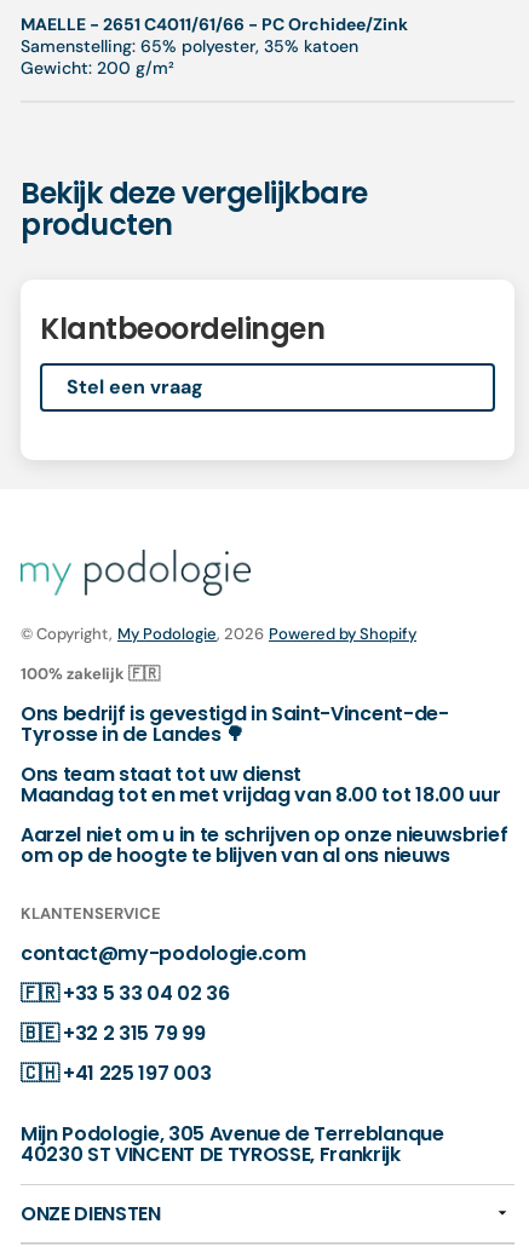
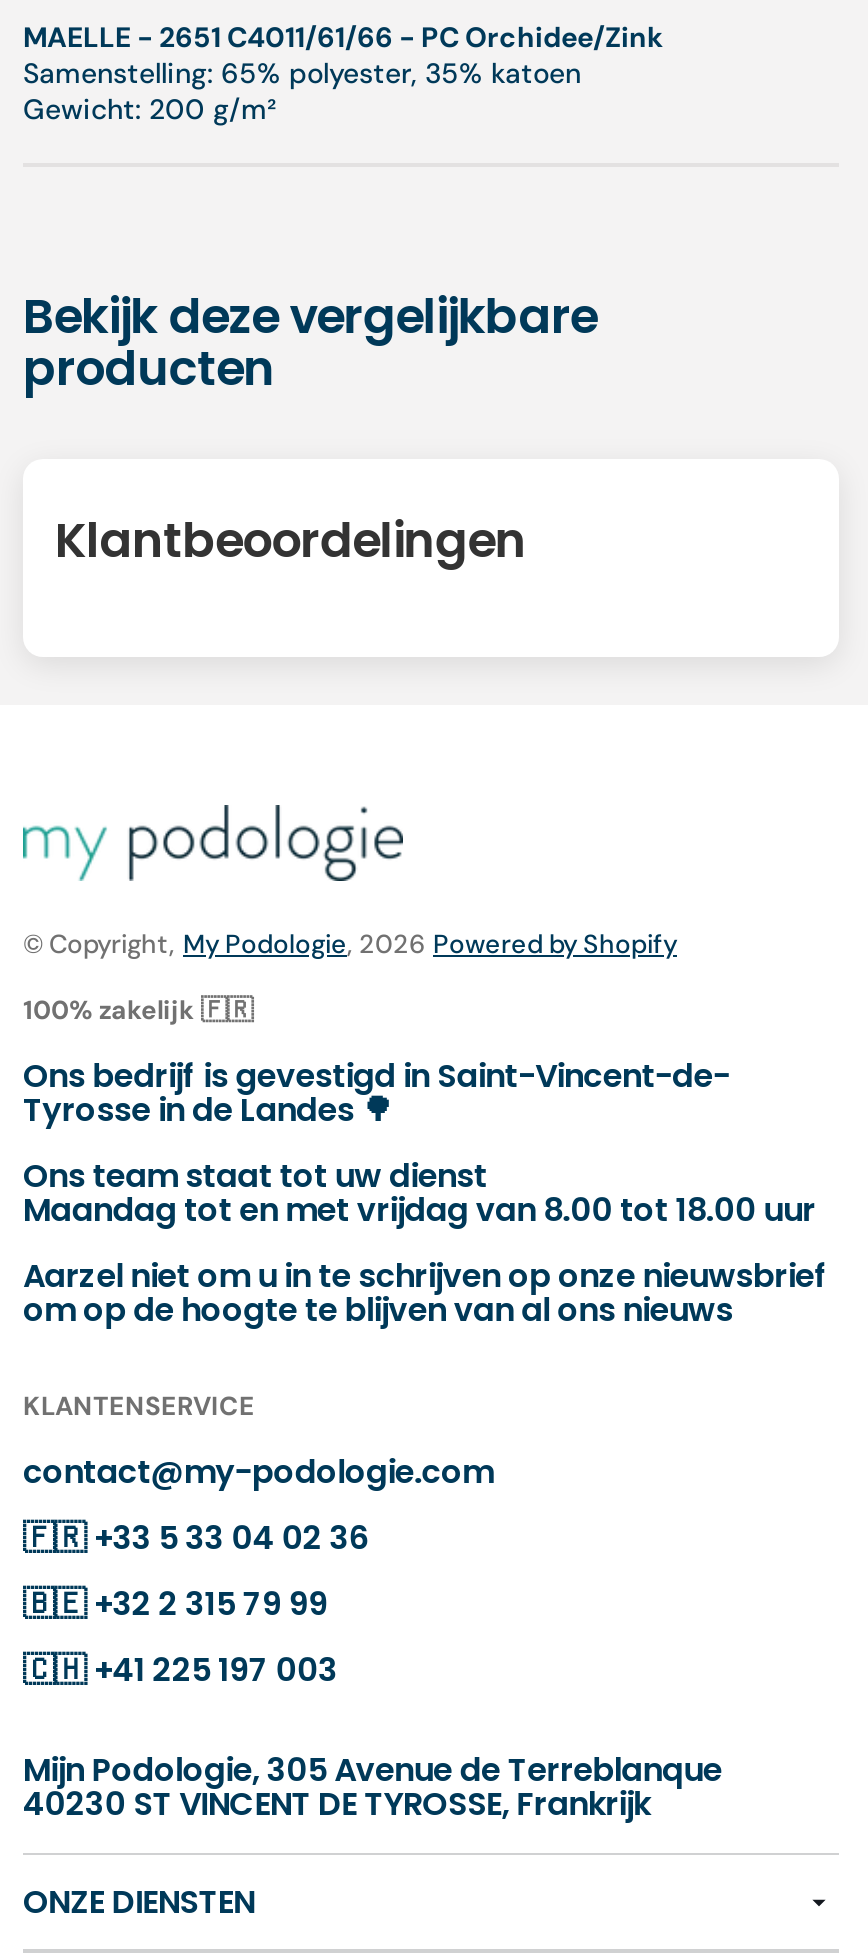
[67,374,203,399] Stel een vraag -> none

